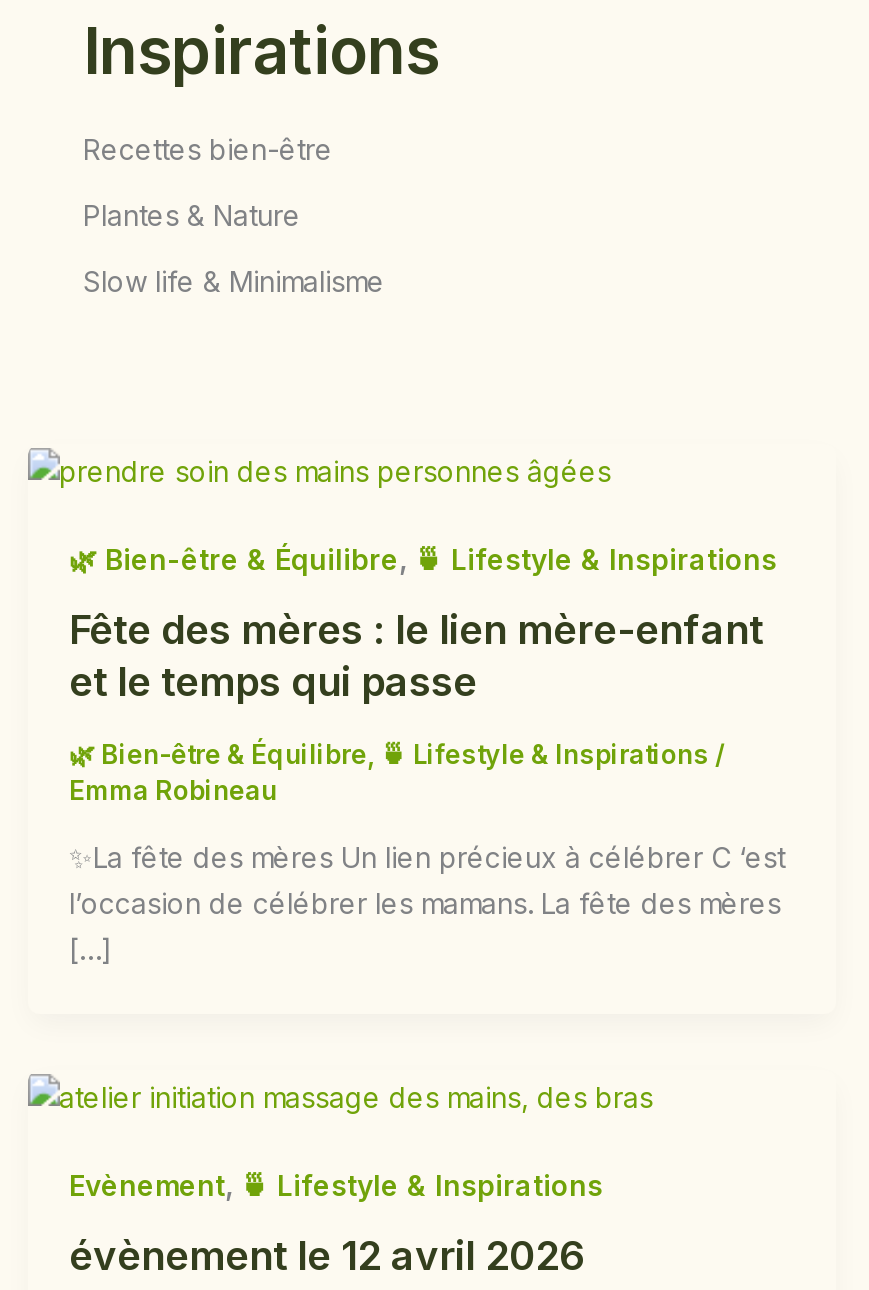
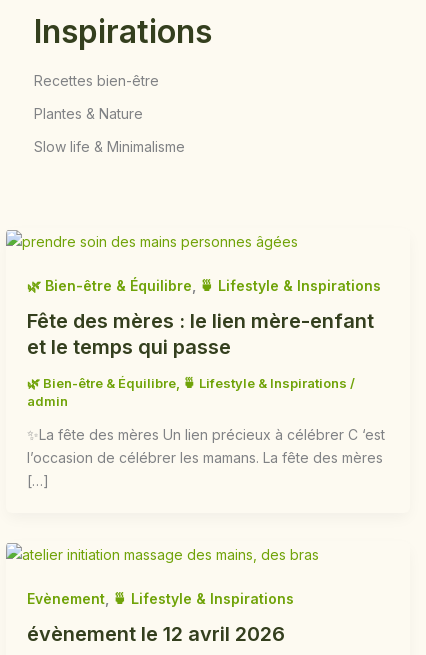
[69,774,277,806] Emma Robineau -> [26,393,67,409] admin

